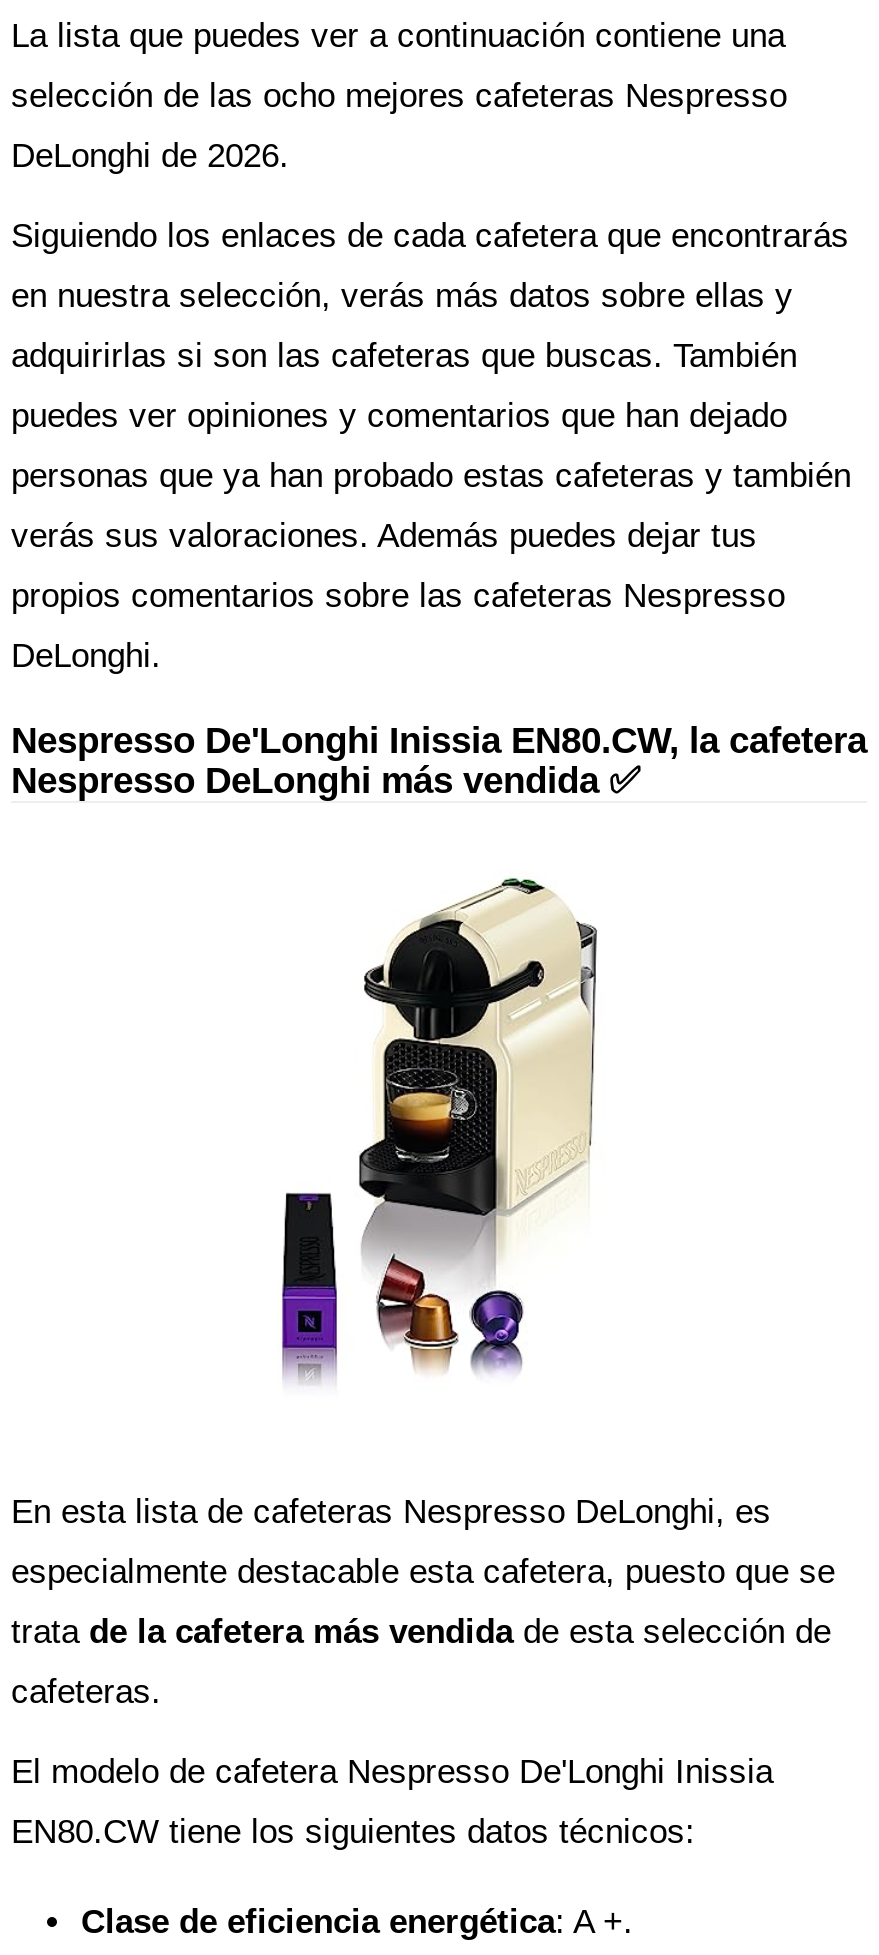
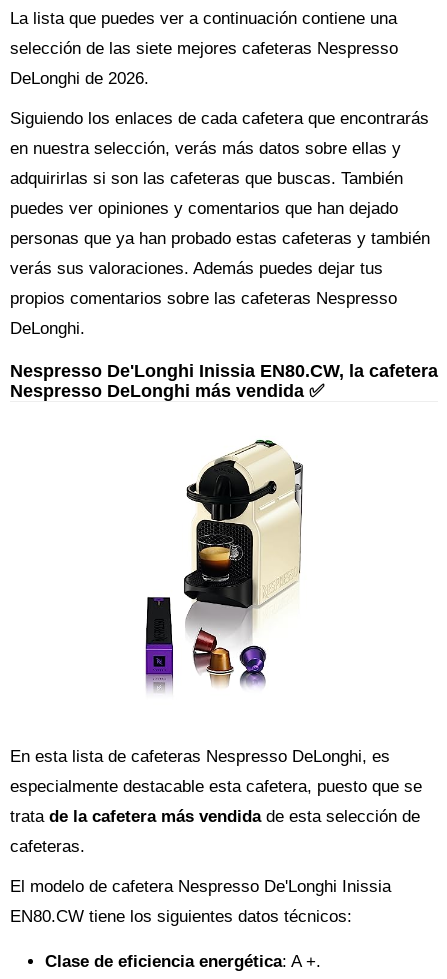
[11,77,787,115] selección de las ocho mejores cafeteras Nespresso -> [10,39,398,58] selección de las siete mejores cafeteras Nespresso

